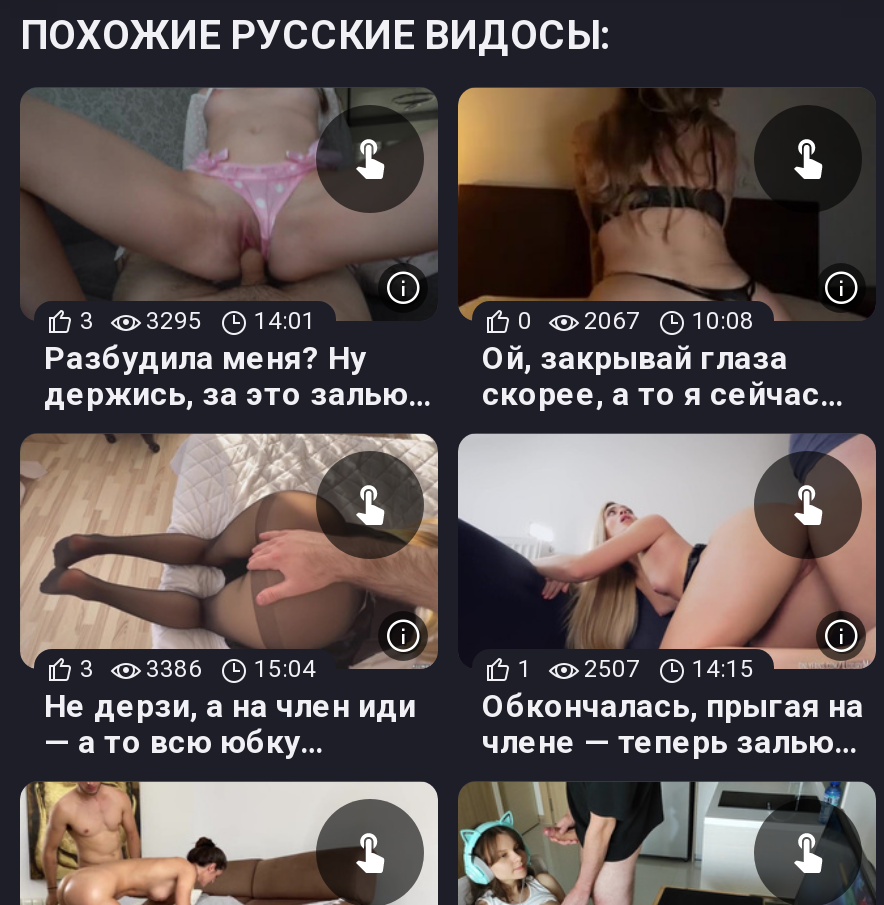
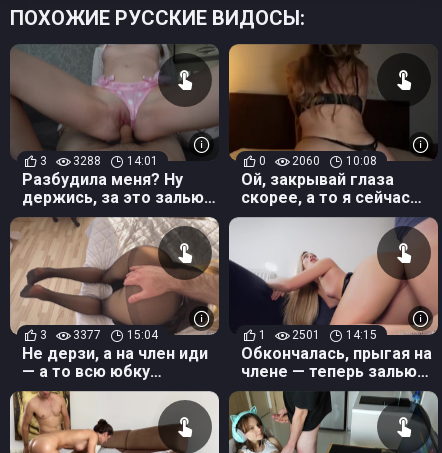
[80,308,316,336] 3 3295 14:01 -> [40,154,158,168] 3 3288 14:01
[518,308,754,336] 0 2067 10:08 -> [259,154,377,168] 0 2060 10:08
[80,655,316,683] 3 3386 15:04 -> [40,328,158,342] 3 3377 15:04
[518,655,754,683] 1 2507 14:15 -> [259,328,377,342] 1 2501 14:15

